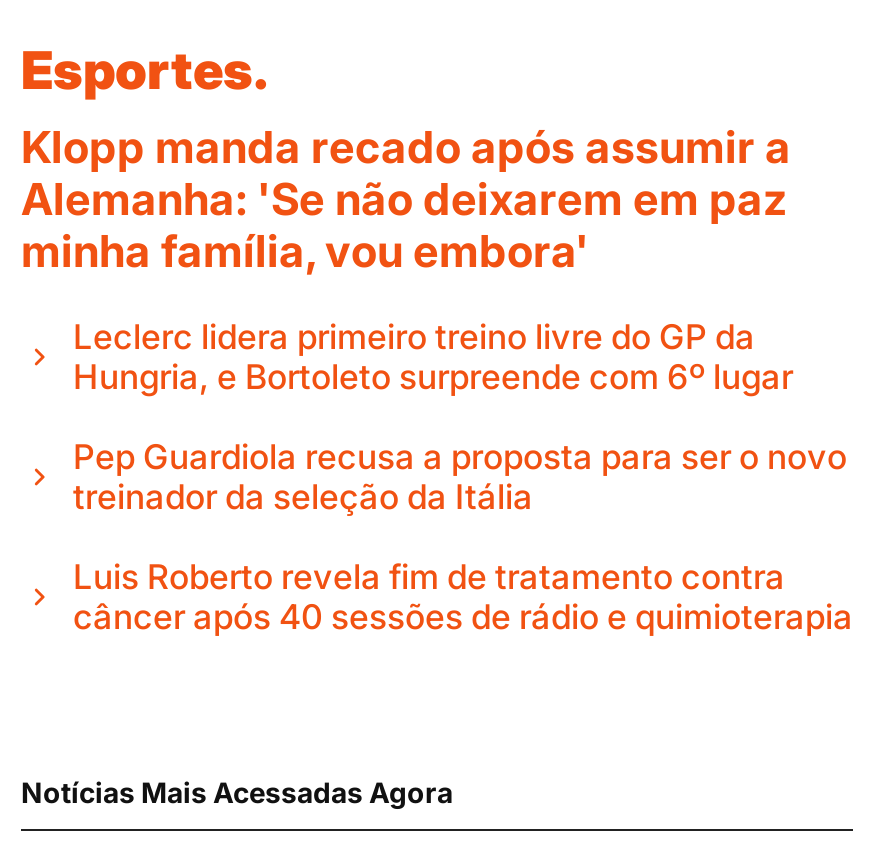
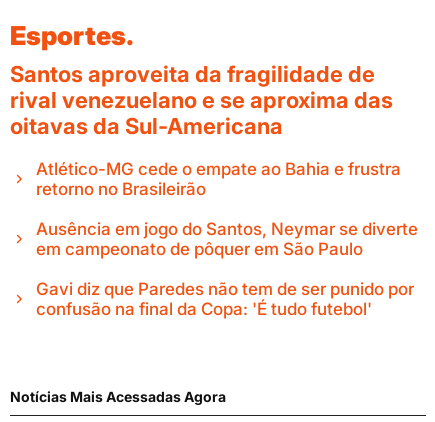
[21,121,791,277] Klopp manda recado após assumir a | Alemanha: 'Se não deixarem em paz | minha família, vou embora' -> [10,61,393,139] Santos aproveita da fragilidade de | rival venezuelano e se aproxima das | oitavas da Sul-Americana
[73,317,793,397] Leclerc lidera primeiro treino livre do GP da | Hungria, e Bortoleto surpreende com 6º lugar -> [36,159,401,199] Atlético-MG cede o empate ao Bahia e frustra | retorno no Brasileirão
[73,437,847,517] Pep Guardiola recusa a proposta para ser o novo | treinador da seleção da Itália -> [36,219,418,259] Ausência em jogo do Santos, Neymar se diverte | em campeonato de pôquer em São Paulo
[73,557,853,637] Luis Roberto revela fim de tratamento contra | câncer após 40 sessões de rádio e quimioterapia -> [36,279,414,319] Gavi diz que Paredes não tem de ser punido por | confusão na final da Copa: 'É tudo futebol'

